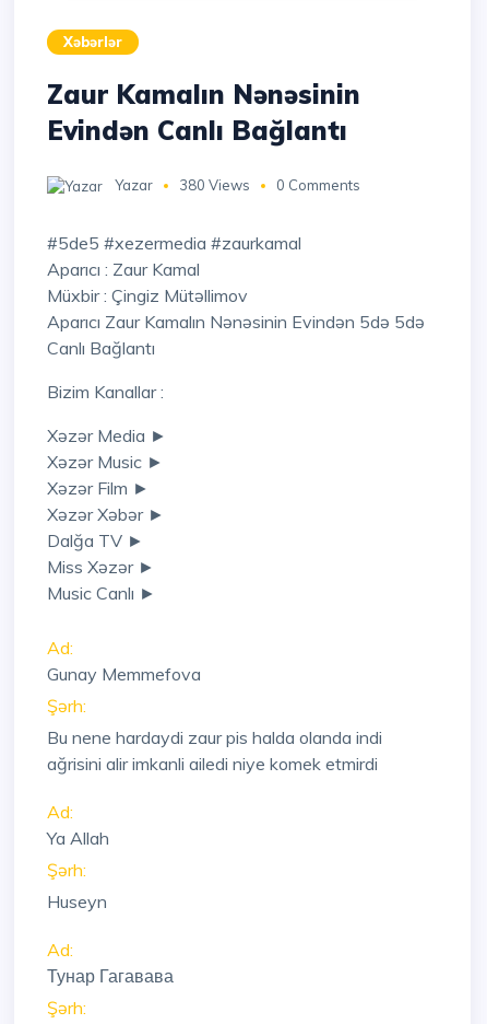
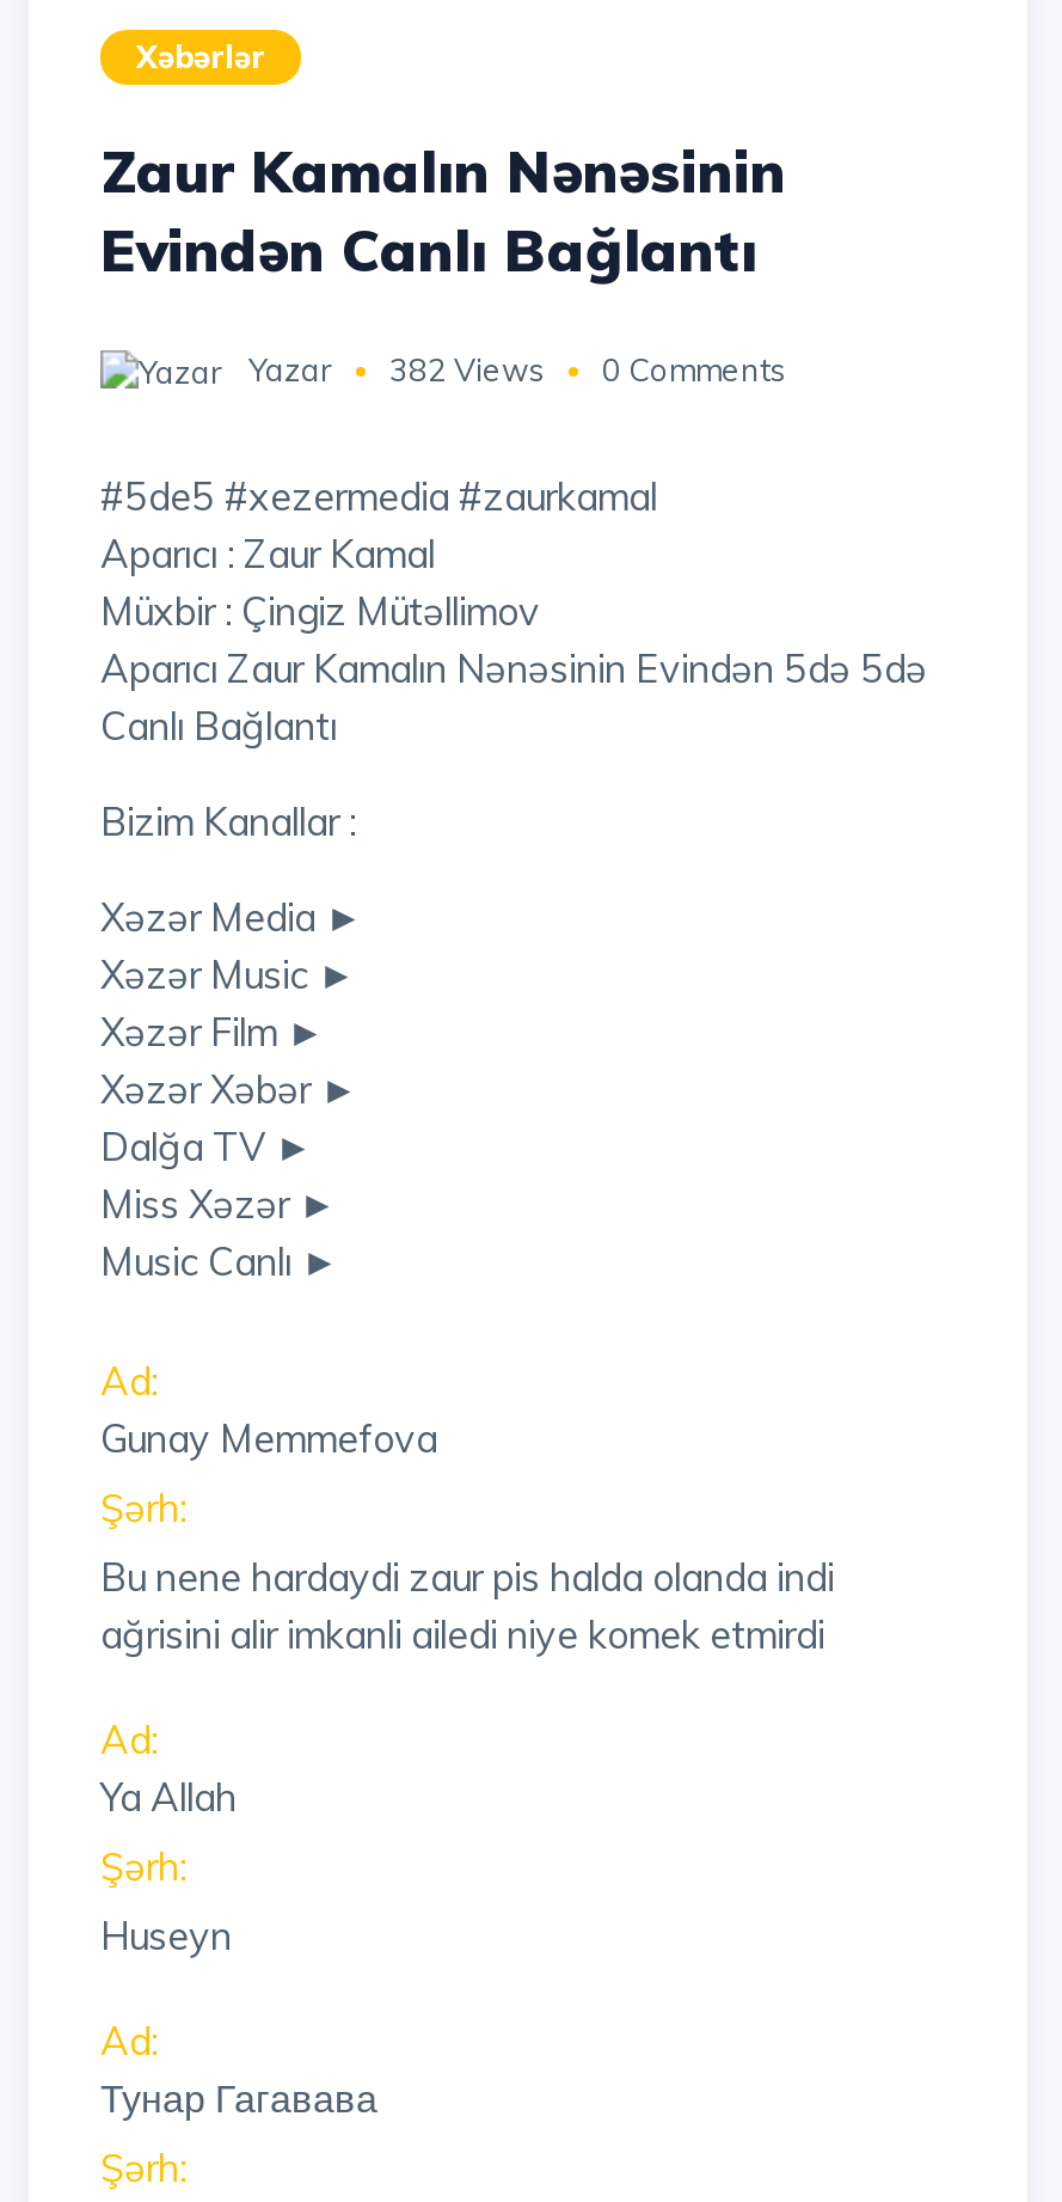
[115,176,360,194] Yazar 380 Views 0 Comments -> [248,350,786,389] Yazar 382 Views 0 Comments

